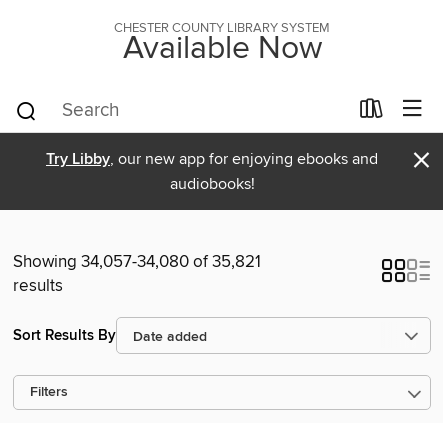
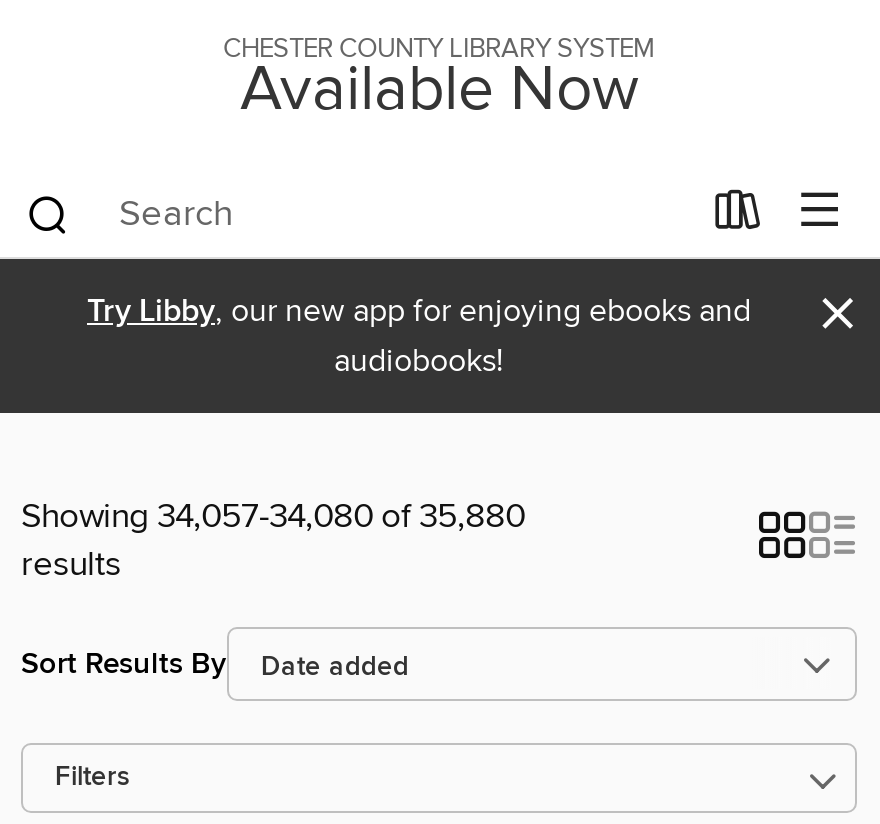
[13,251,261,273] Showing 34,057-34,080 of 35,821 -> [21,495,525,539] Showing 34,057-34,080 of 35,880

